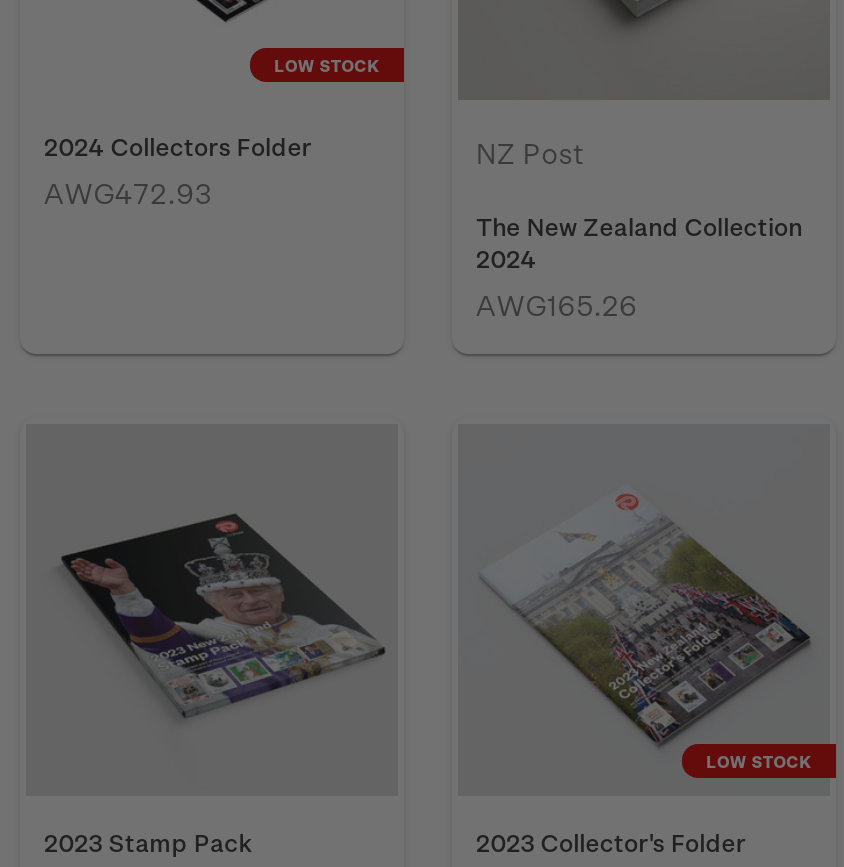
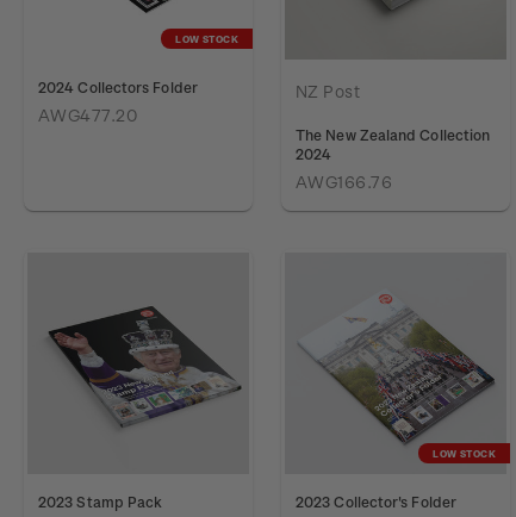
[44,176,212,210] AWG472.93 -> [38,105,137,125] AWG477.20
[476,288,638,322] AWG165.26 -> [296,172,392,192] AWG166.76

